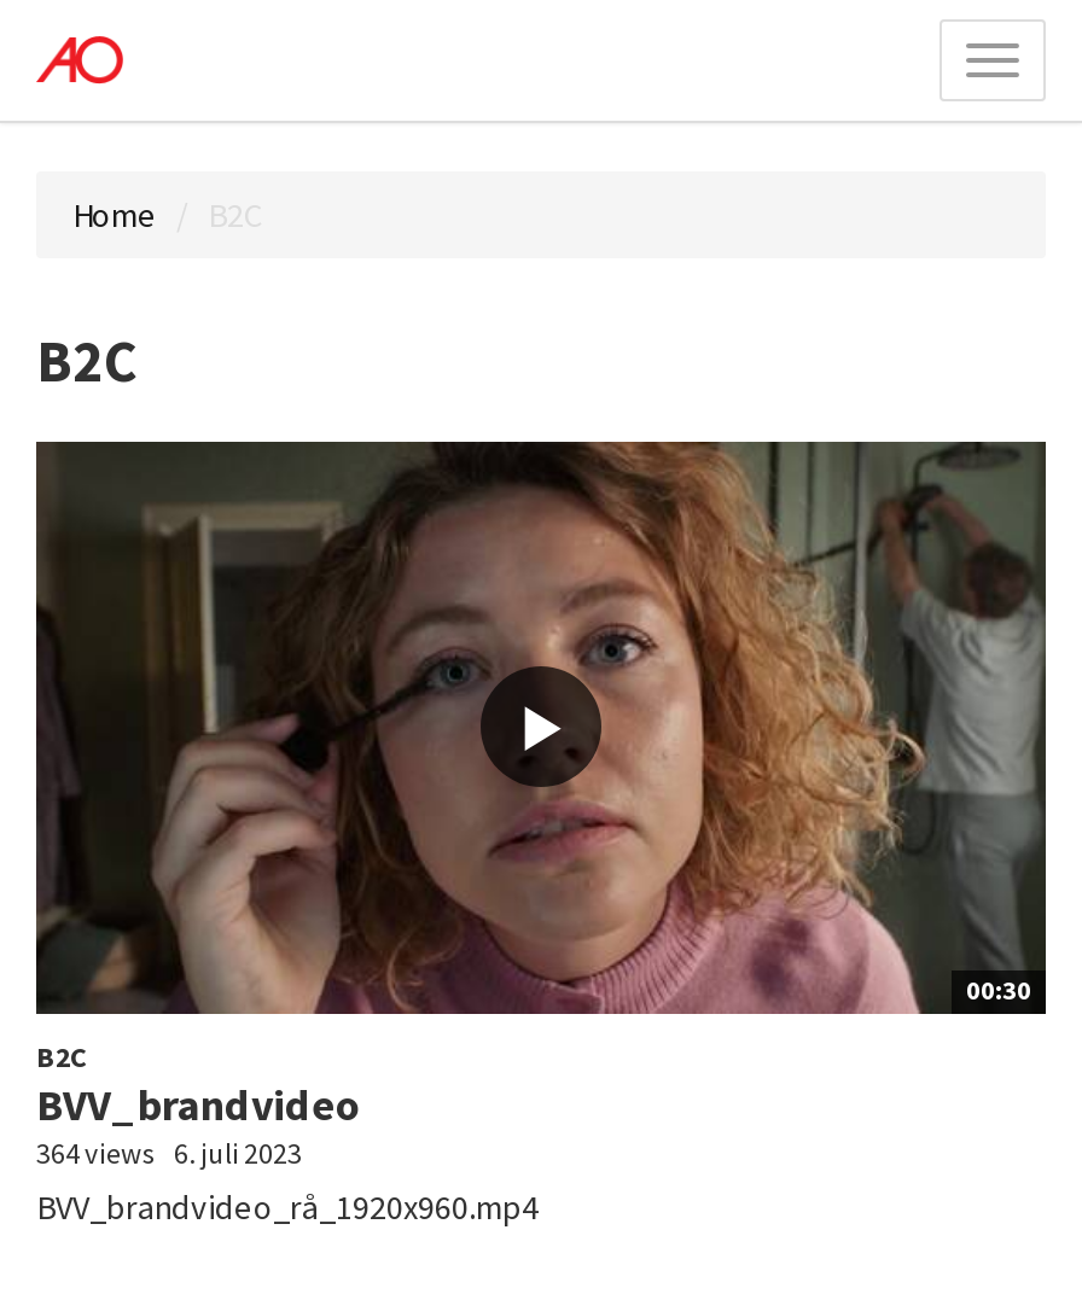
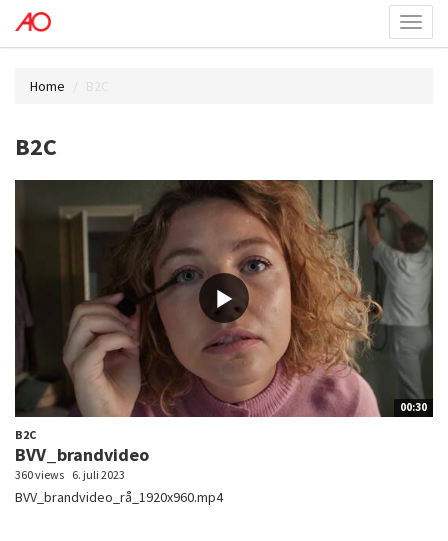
[36,1134,302,1171] 364 views 6. juli 2023 -> [15,467,125,482] 360 views 6. juli 2023

